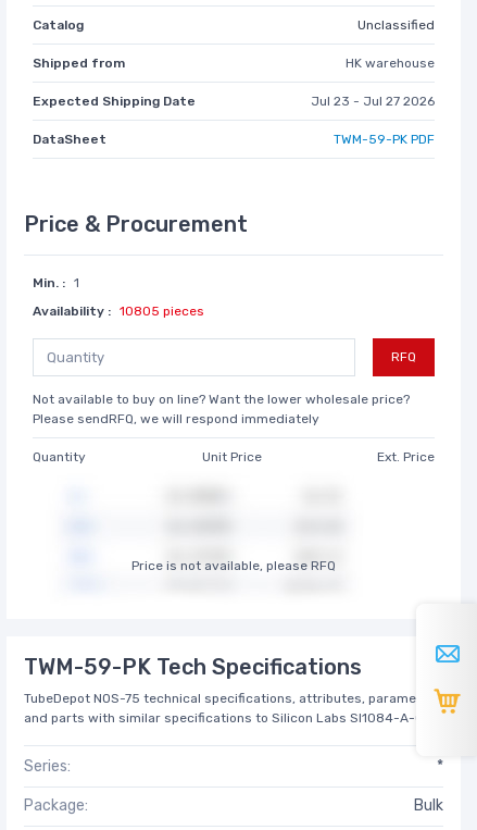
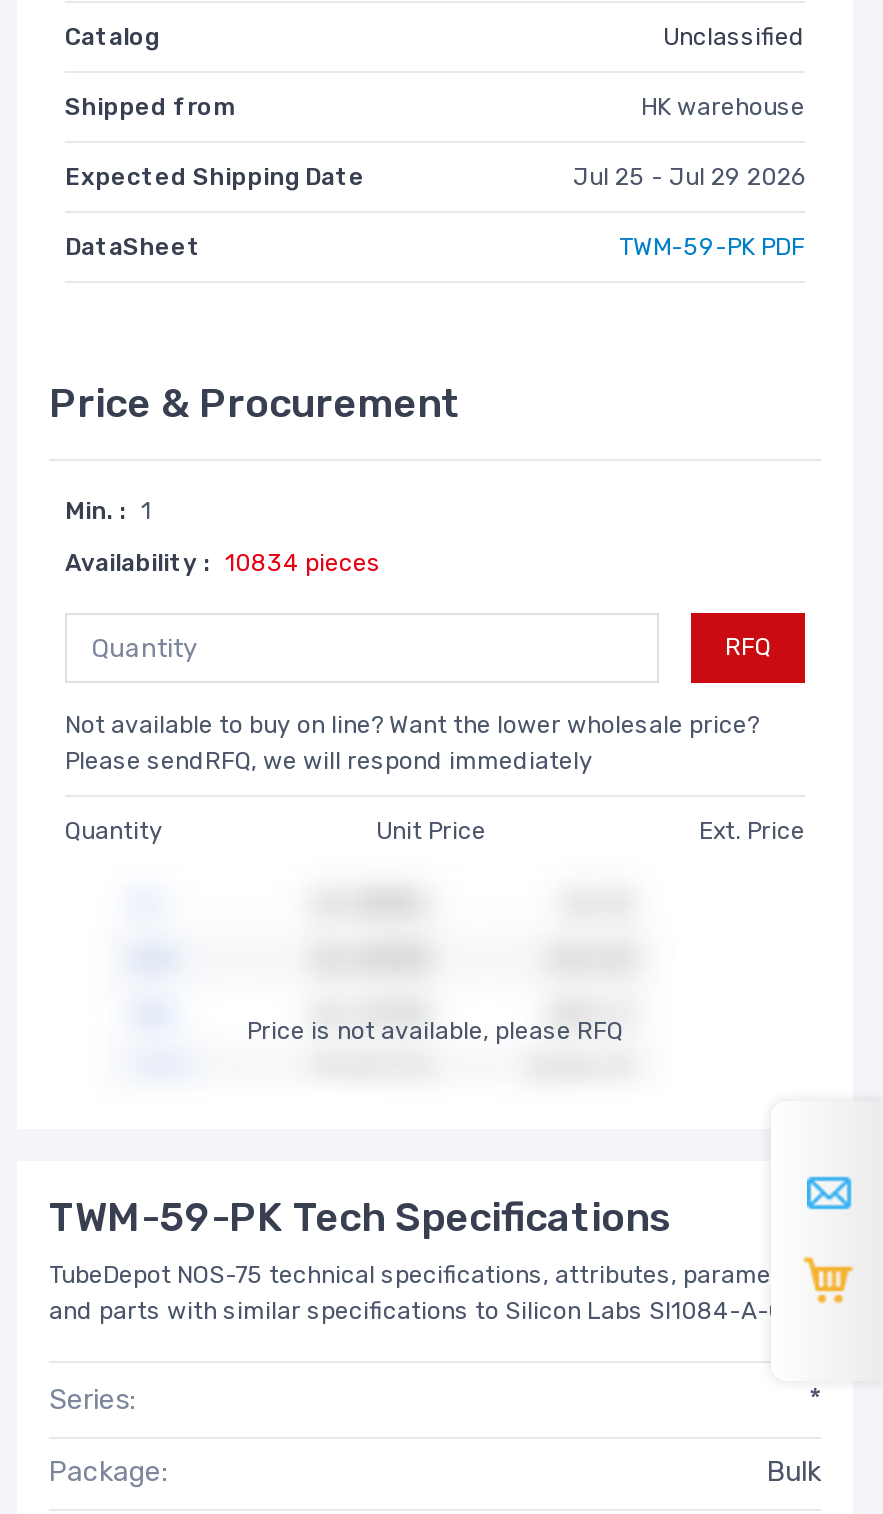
[311,93,435,108] Jul 23 - Jul 27 2026 -> [573,162,805,190] Jul 25 - Jul 29 2026
[33,303,204,318] Availability : 10805 pieces -> [65,548,381,576] Availability : 10834 pieces

